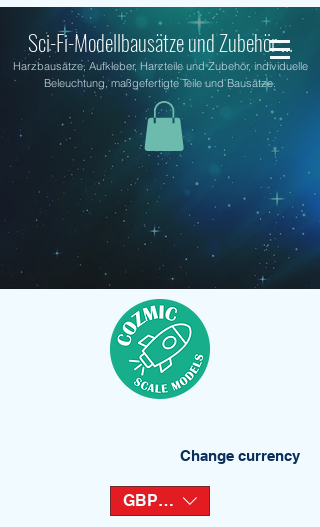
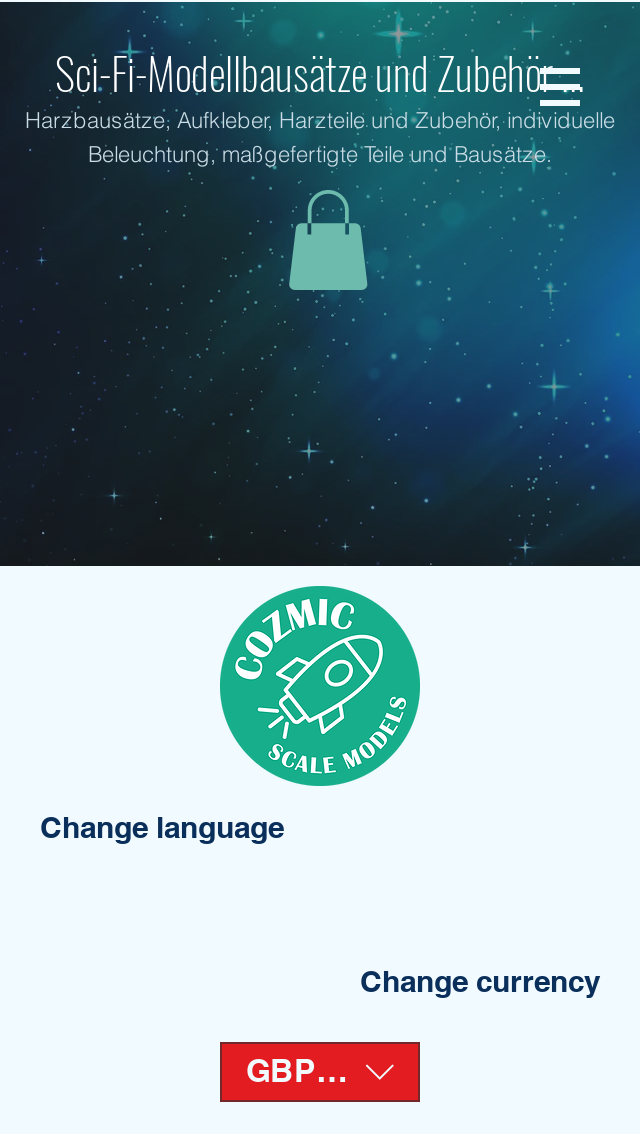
none -> [40,810,284,844] Change language

